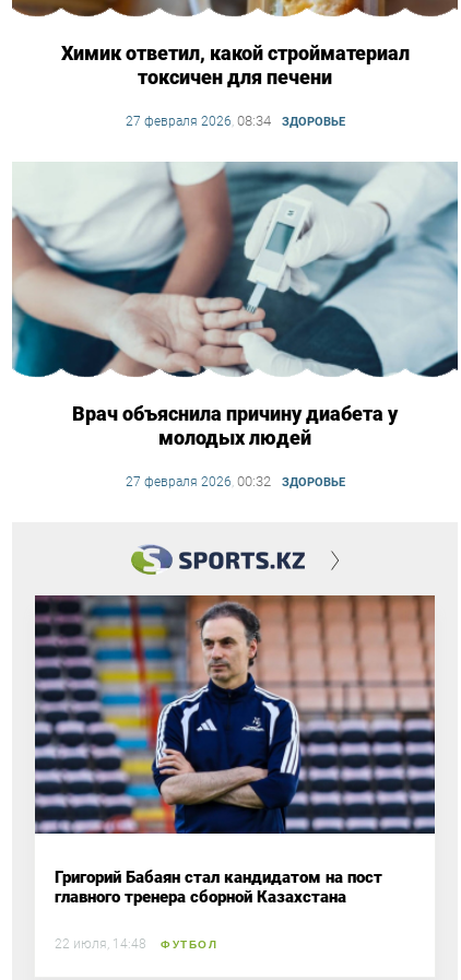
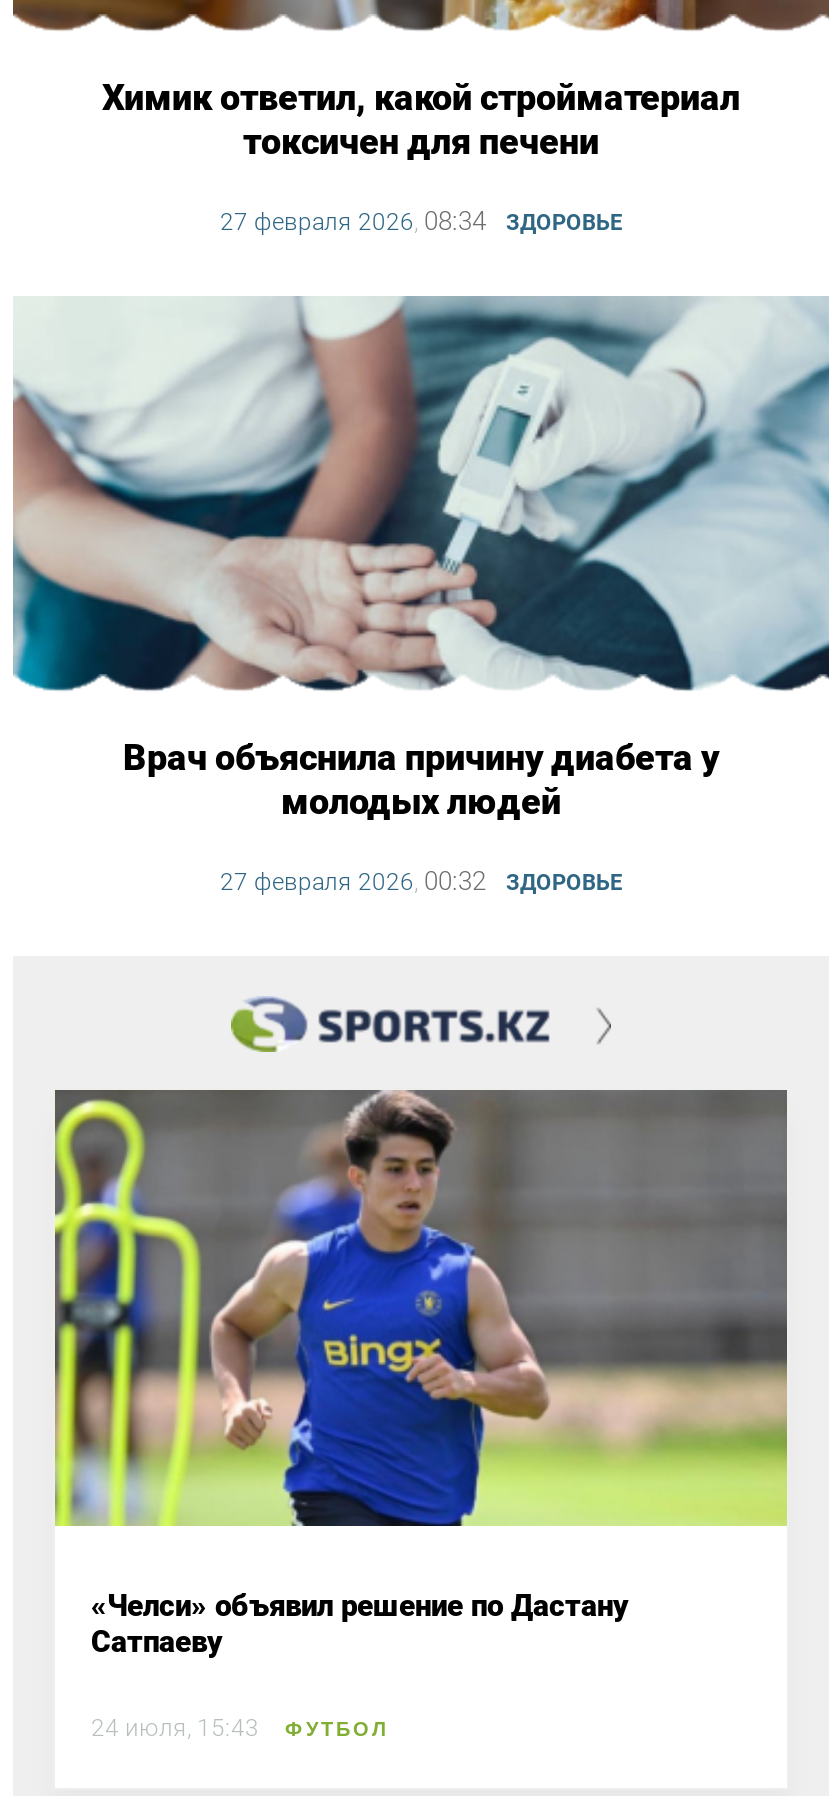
[34,595,436,906] [image] | Григорий Бабаян стал кандидатом на пост | главного тренера сборной Казахстана -> [53,1090,789,1659] [image] | «Челси» объявил решение по Дастану | Сатпаеву
[55,936,217,951] 22 июля, 14:48 ФУТБОЛ -> [91,1713,389,1741] 24 июля, 15:43 ФУТБОЛ

